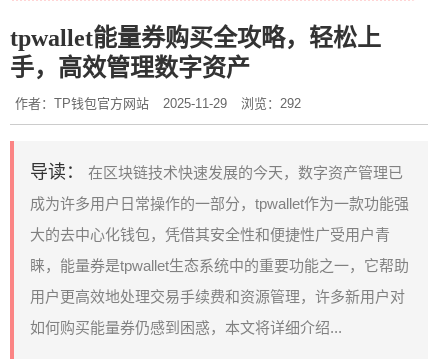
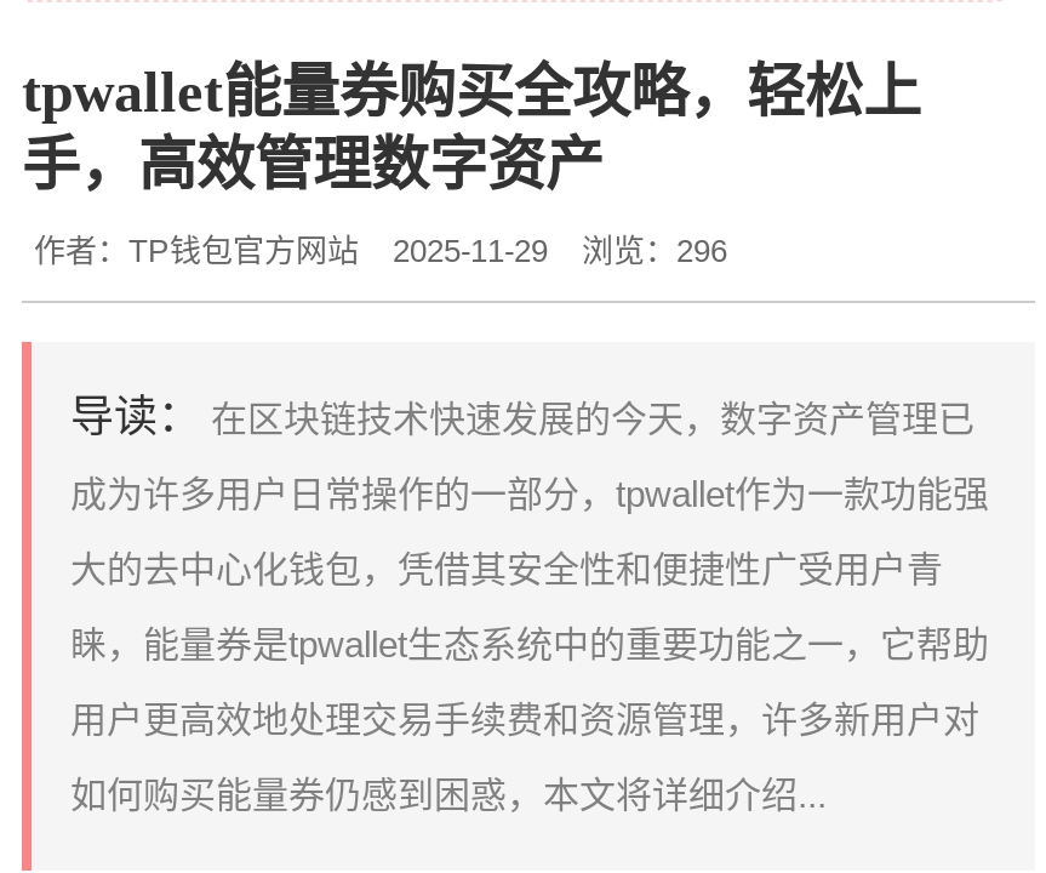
[15,96,301,111] 作者：TP钱包官方网站 2025-11-29 浏览：292 -> [34,233,727,269] 作者：TP钱包官方网站 2025-11-29 浏览：296

